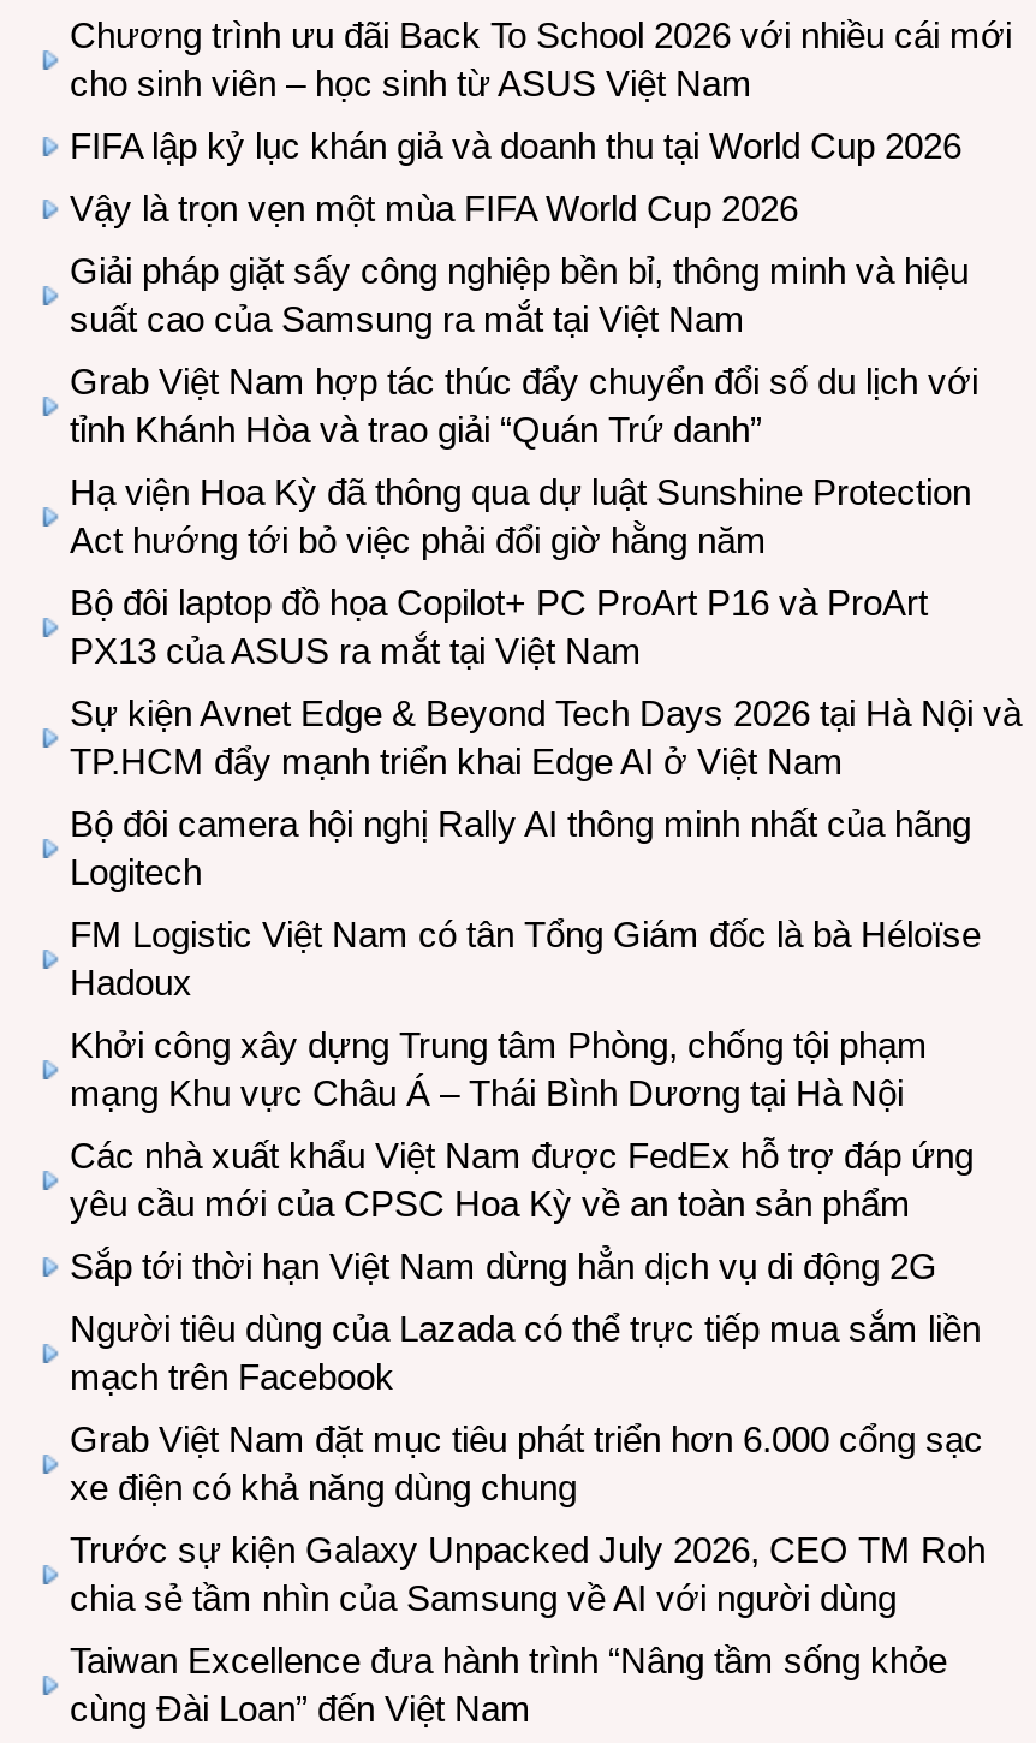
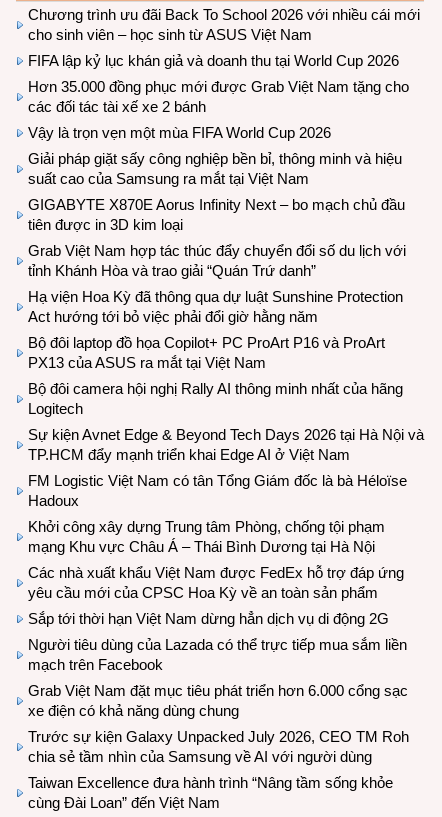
none -> [28,78,409,115] Hơn 35.000 đồng phục mới được Grab Việt Nam tặng cho | các đối tác tài xế xe 2 bánh
none -> [28,196,405,233] GIGABYTE X870E Aorus Infinity Next – bo mạch chủ đầu | tiên được in 3D kim loại
moved [70,692,1022,781] -> [28,426,424,463]: Sự kiện Avnet Edge & Beyond Tech Days 2026 tại Hà Nội và | TP.HCM đẩy mạnh triển khai Edge AI ở Việt Nam

